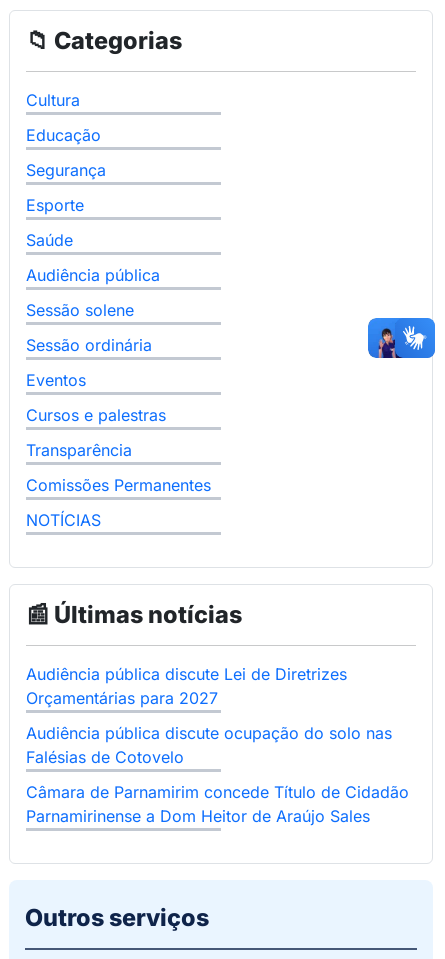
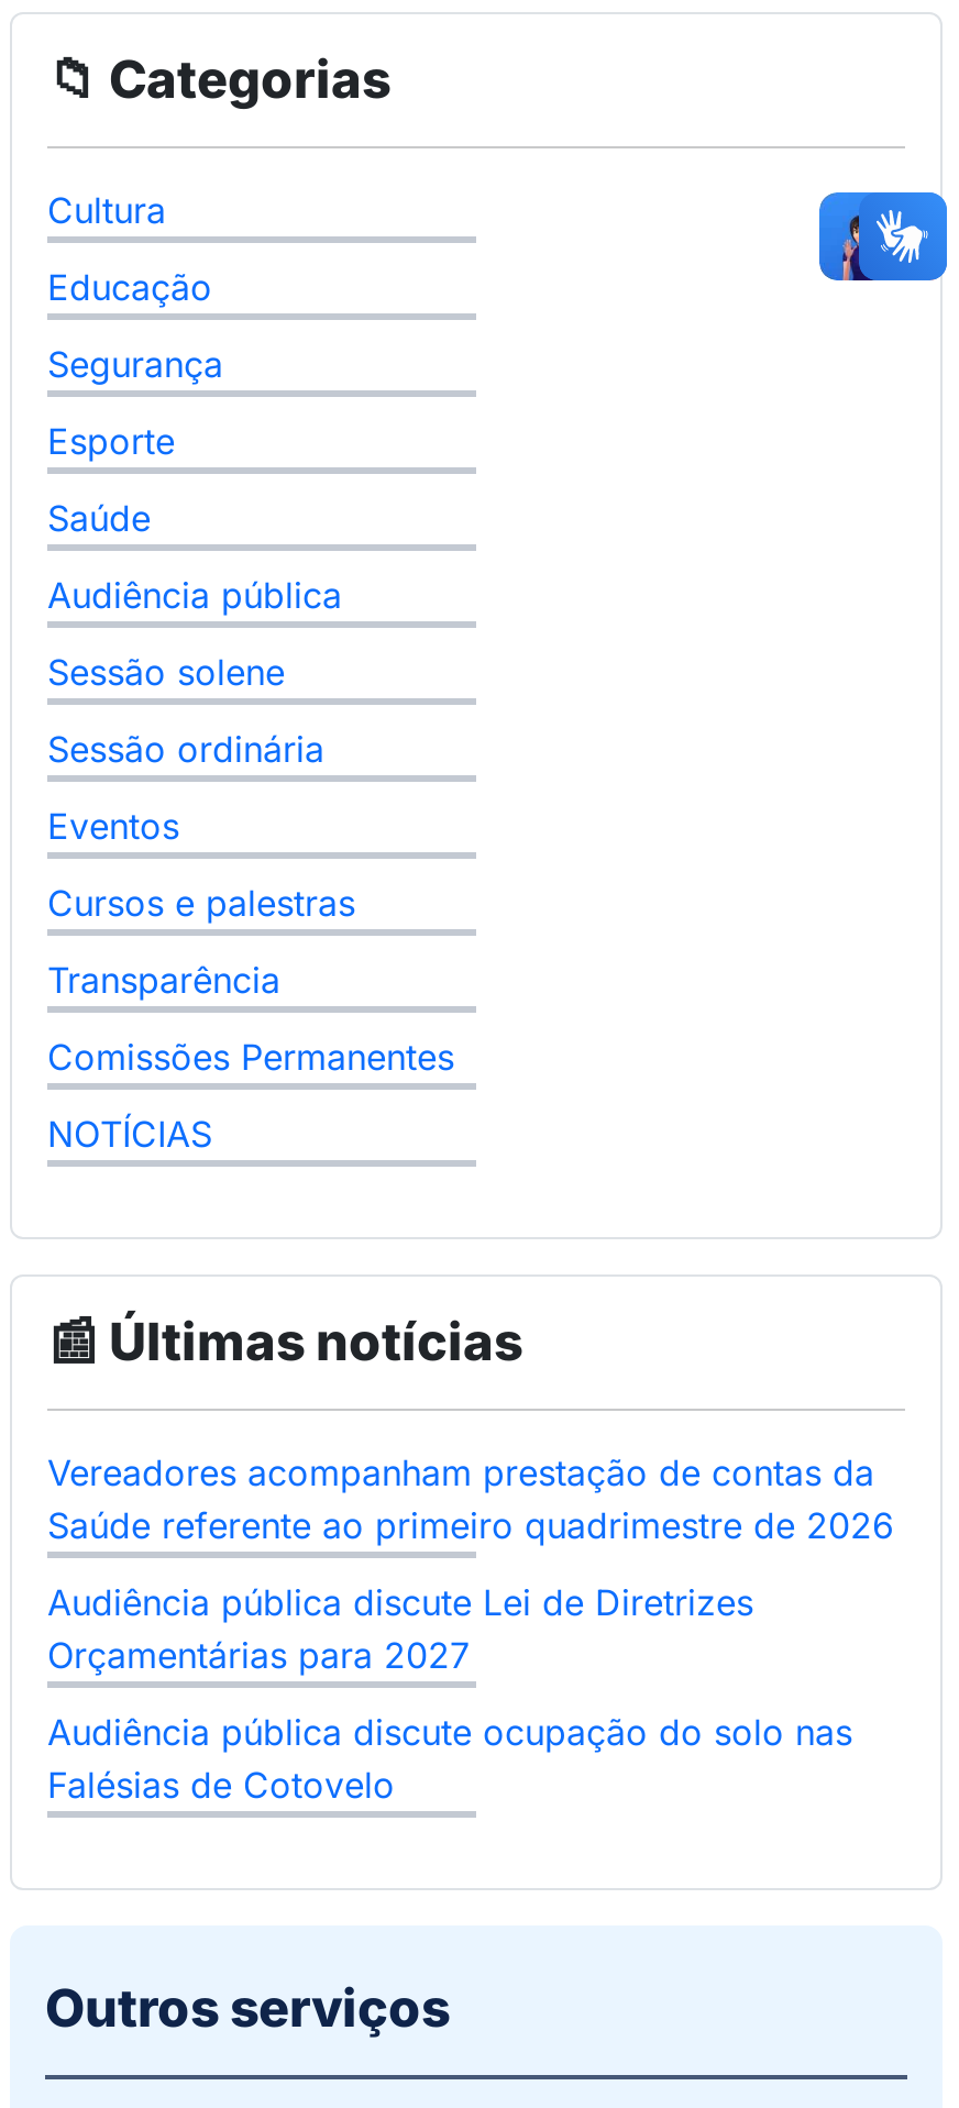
none -> [817,190,949,283] [image]
[367,317,436,359] [image] -> none
none -> [47,1450,894,1547] Vereadores acompanham prestação de contas da | Saúde referente ao primeiro quadrimestre de 2026
moved [26,664,392,767] -> [47,1580,852,1807]: Audiência pública discute Lei de Diretrizes | Orçamentárias para 2027 | Audiência pública discute ocupação do solo nas | Falésias de Cotovelo
[26,782,409,826] Câmara de Parnamirim concede Título de Cidadão | Parnamirinense a Dom Heitor de Araújo Sales -> none

